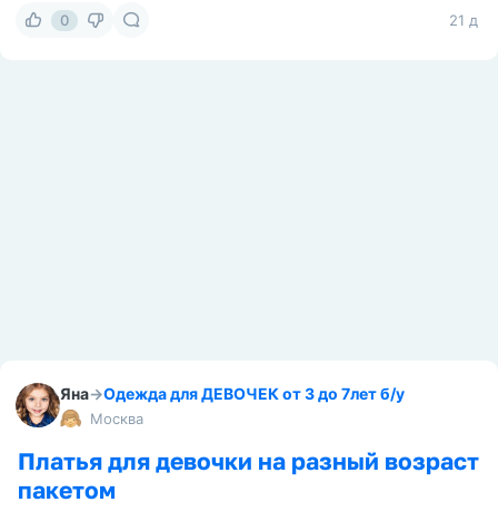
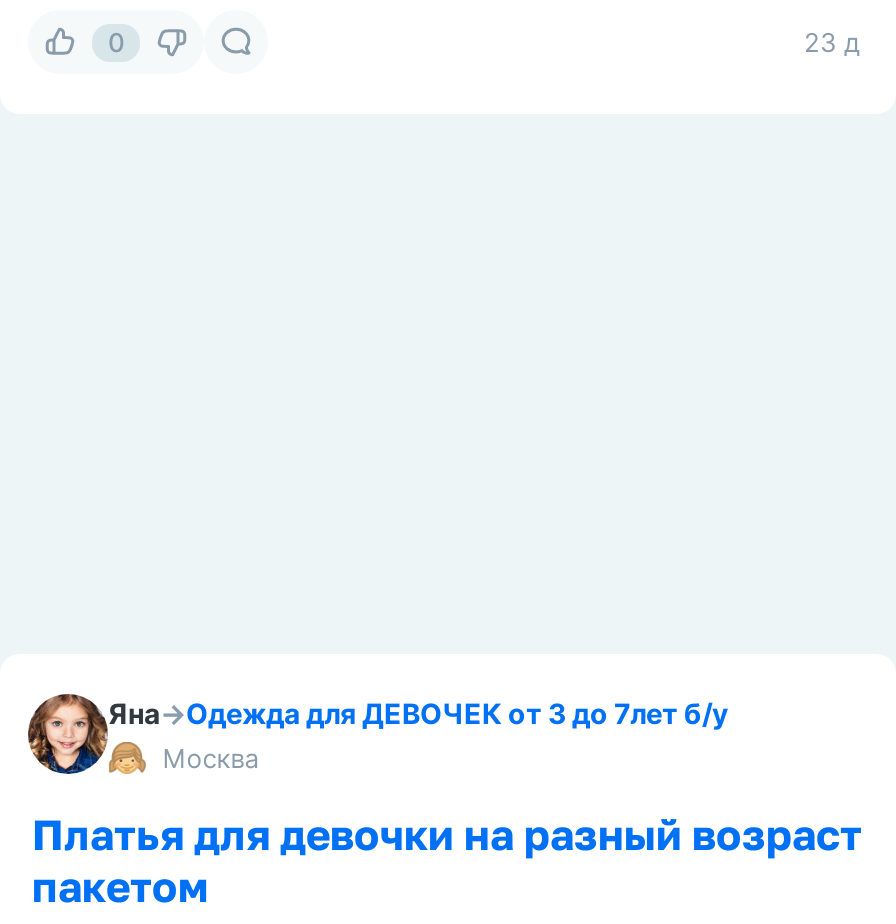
[449,11,478,29] 21 д -> [804,26,860,58] 23 д

